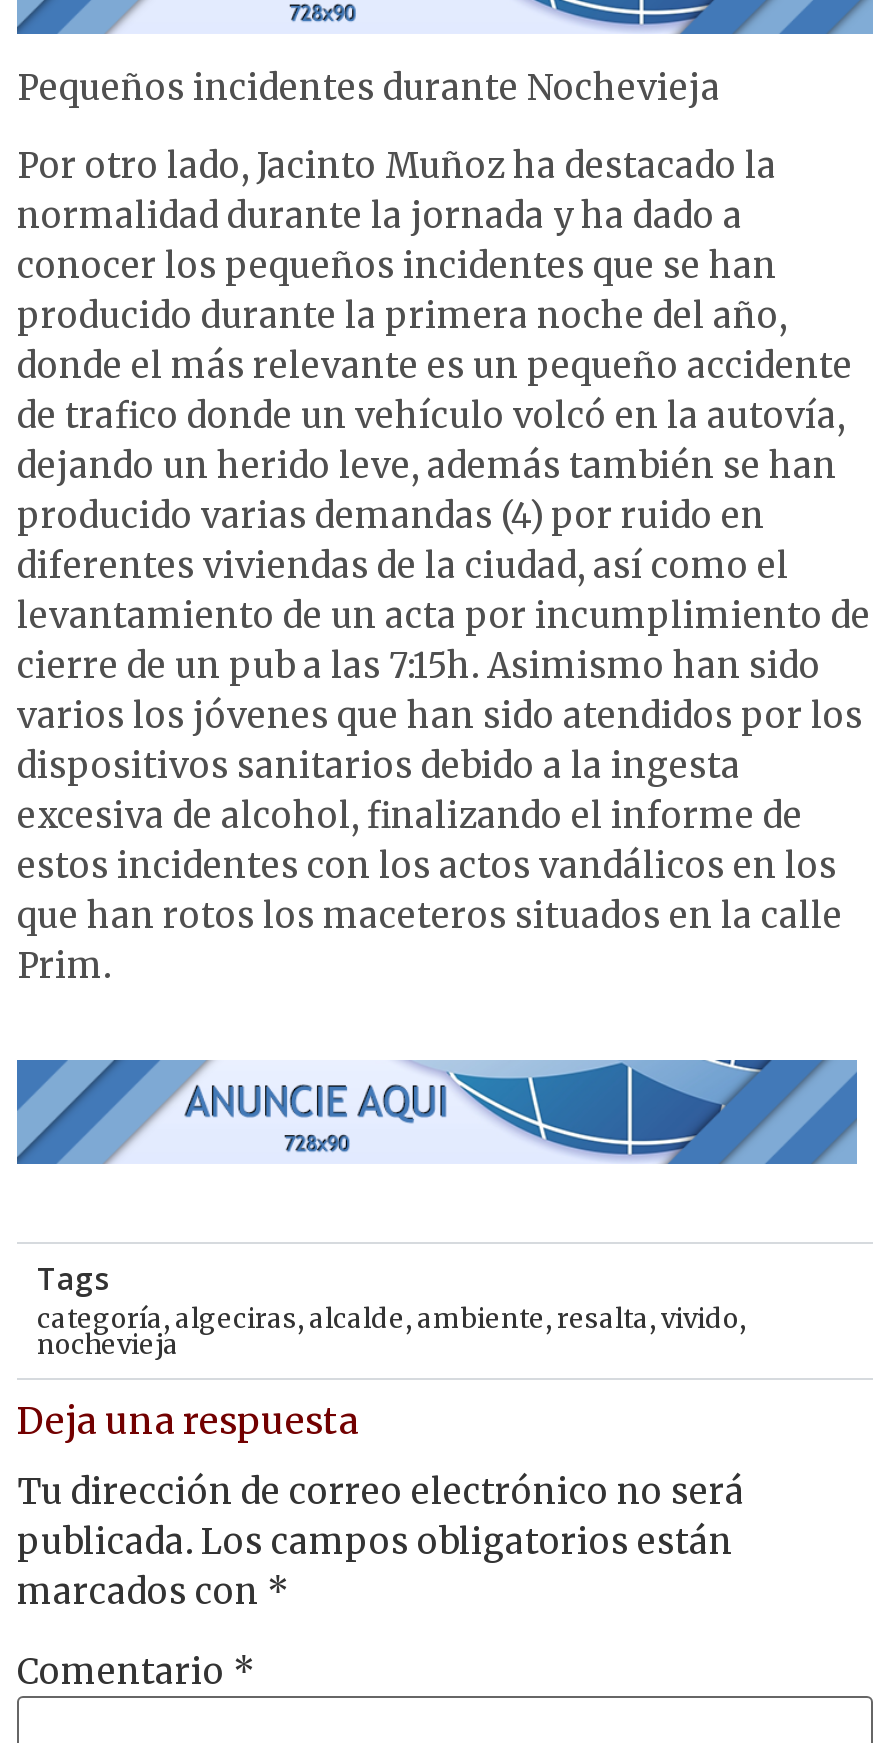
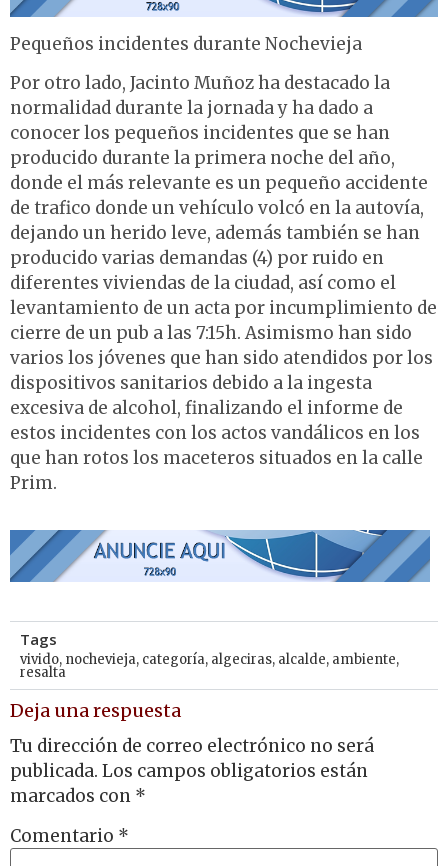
[37,1303,745,1363] categoría, algeciras, alcalde, ambiente, resalta, vivido, | nochevieja -> [20,651,399,681] vivido, nochevieja, categoría, algeciras, alcalde, ambiente, | resalta

